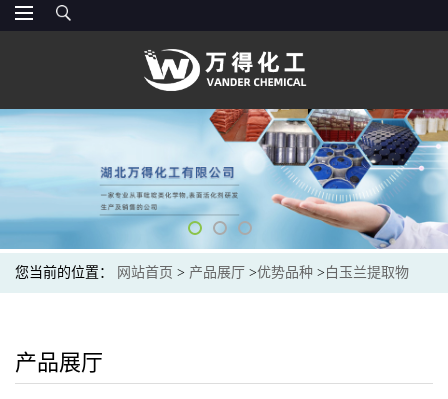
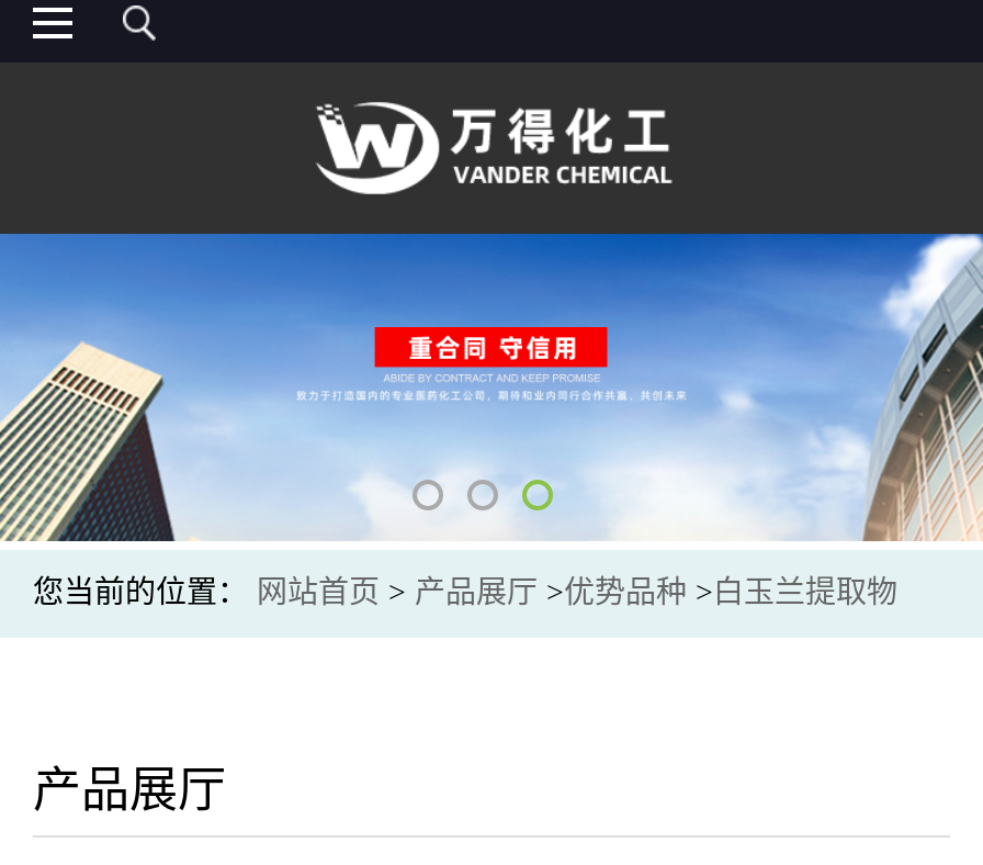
[3,108,445,250] [image] -> [7,232,976,543] [image]

